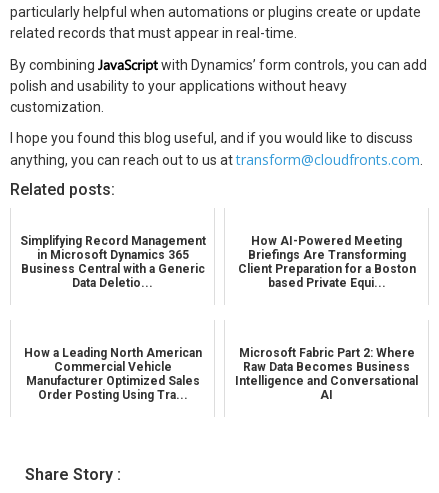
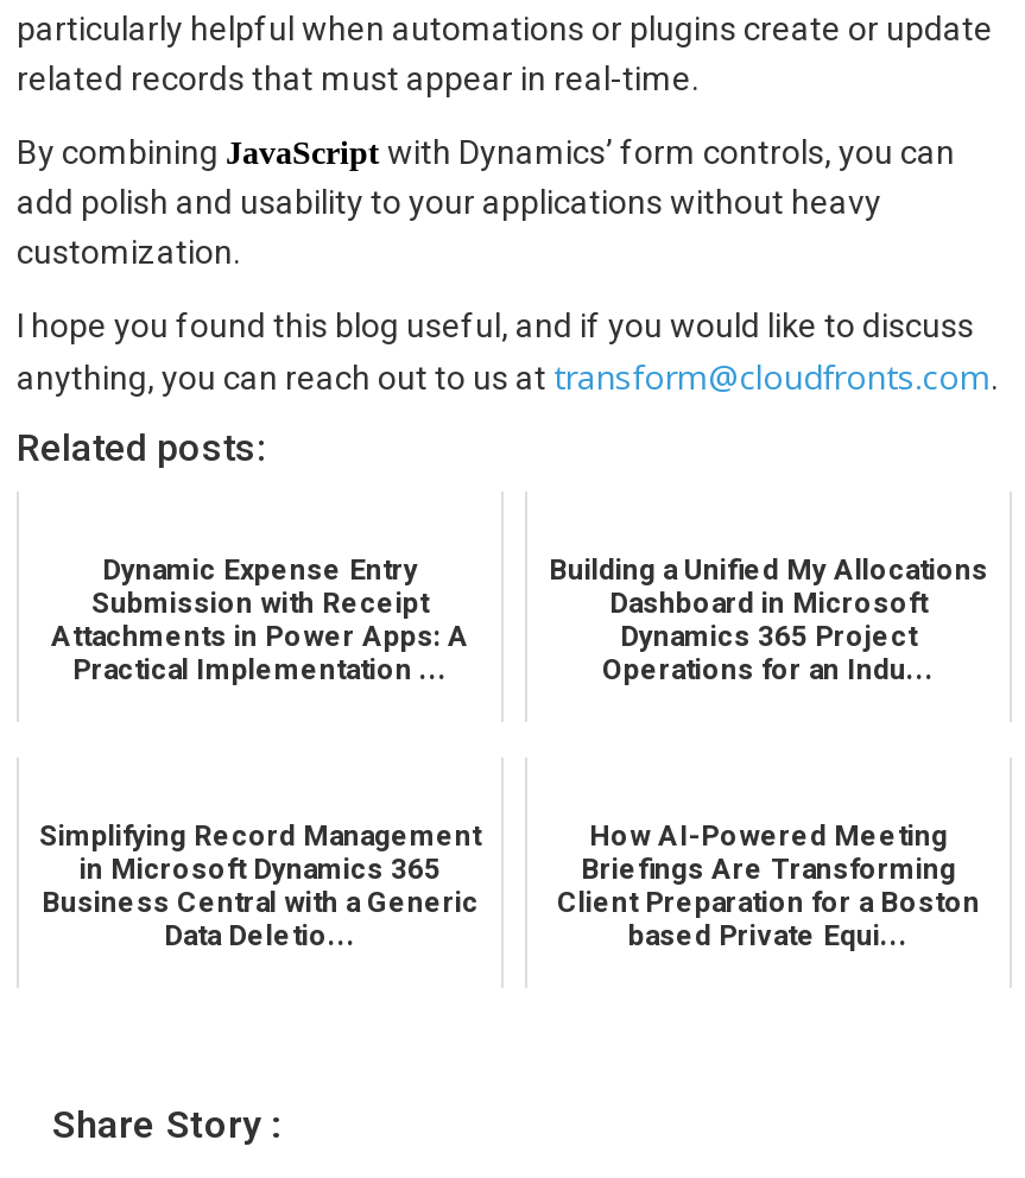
none -> [51,553,469,686] Dynamic Expense Entry | Submission with Receipt | Attachments in Power Apps: A | Practical Implementation ...
none -> [549,553,988,686] Building a Unified My Allocations | Dashboard in Microsoft | Dynamics 365 Project | Operations for an Indu...
moved [19,234,415,290] -> [39,819,980,952]: Simplifying Record Management | in Microsoft Dynamics 365 | Business Central with a Generic | Data Deletio... | How AI-Powered Meeting | Briefings Are Transforming | Client Preparation for a Boston | based Private Equi...
[23,346,201,402] How a Leading North American | Commercial Vehicle | Manufacturer Optimized Sales | Order Posting Using Tra... -> none
[235,346,418,402] Microsoft Fabric Part 2: Where | Raw Data Becomes Business | Intelligence and Conversational | AI -> none

